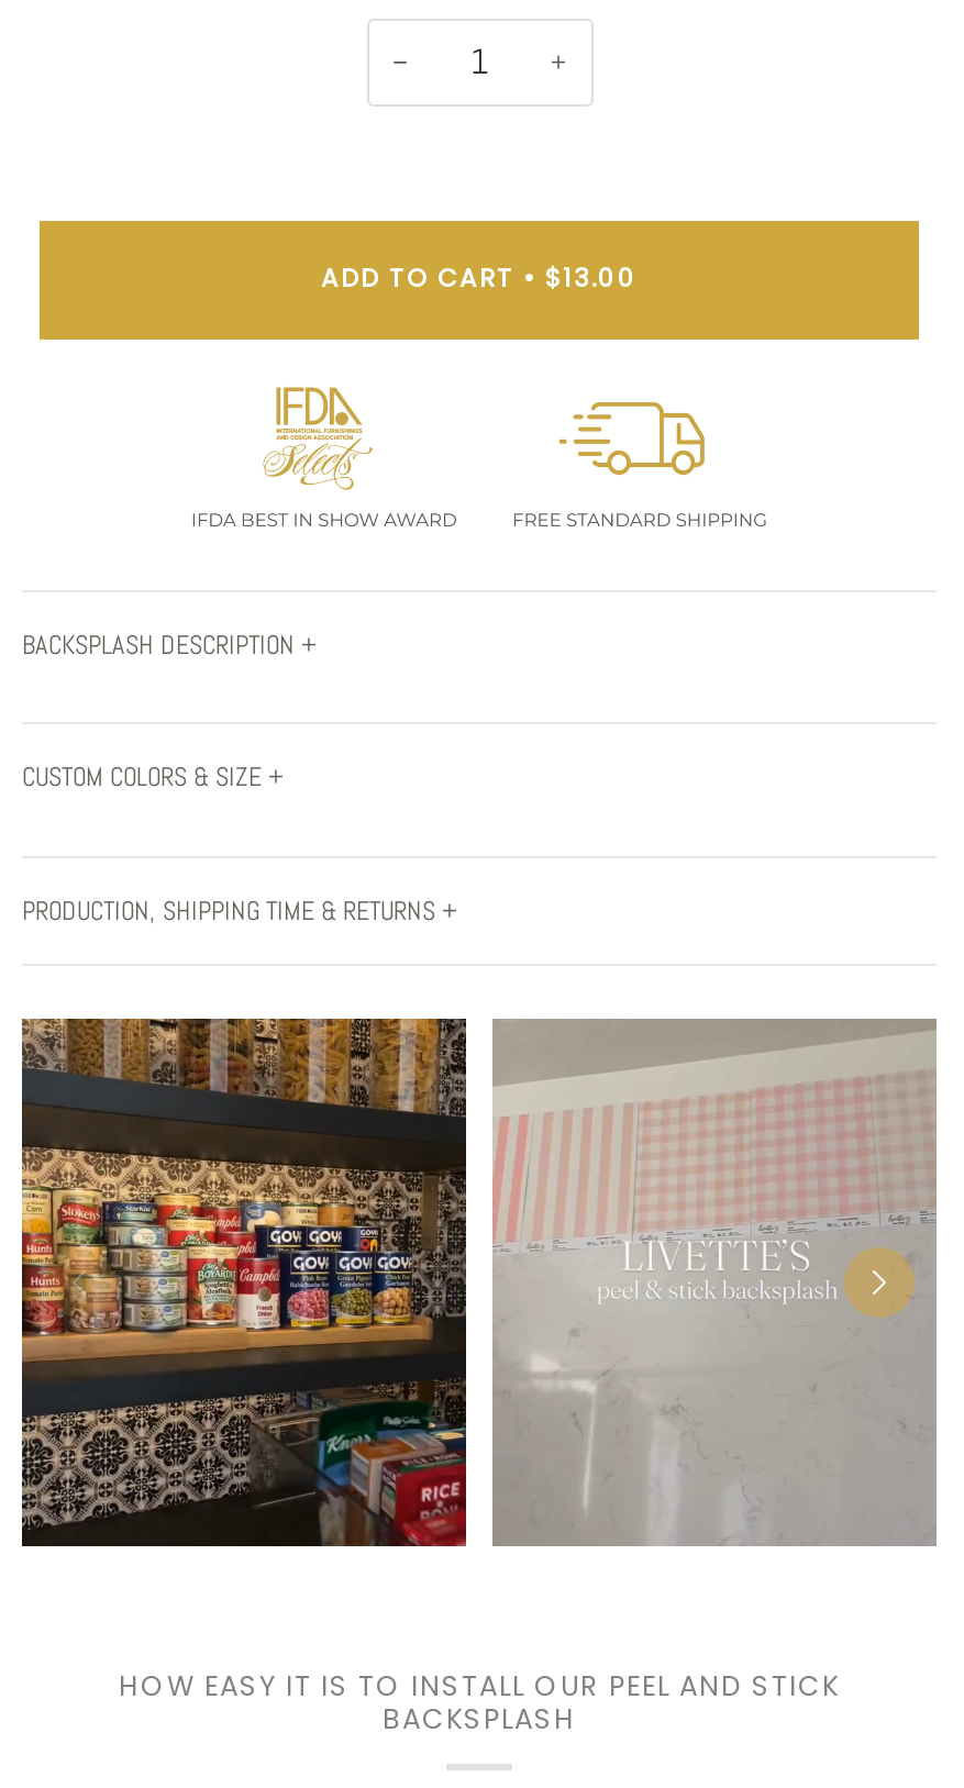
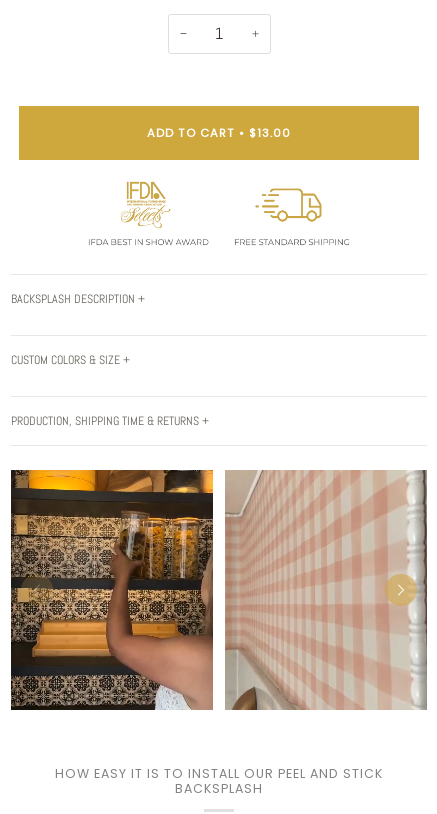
[20,1015,468,1550] [image] -> [10,469,214,711] [image]
[492,1018,937,1547] [image] -> [225,470,427,710] [image]

